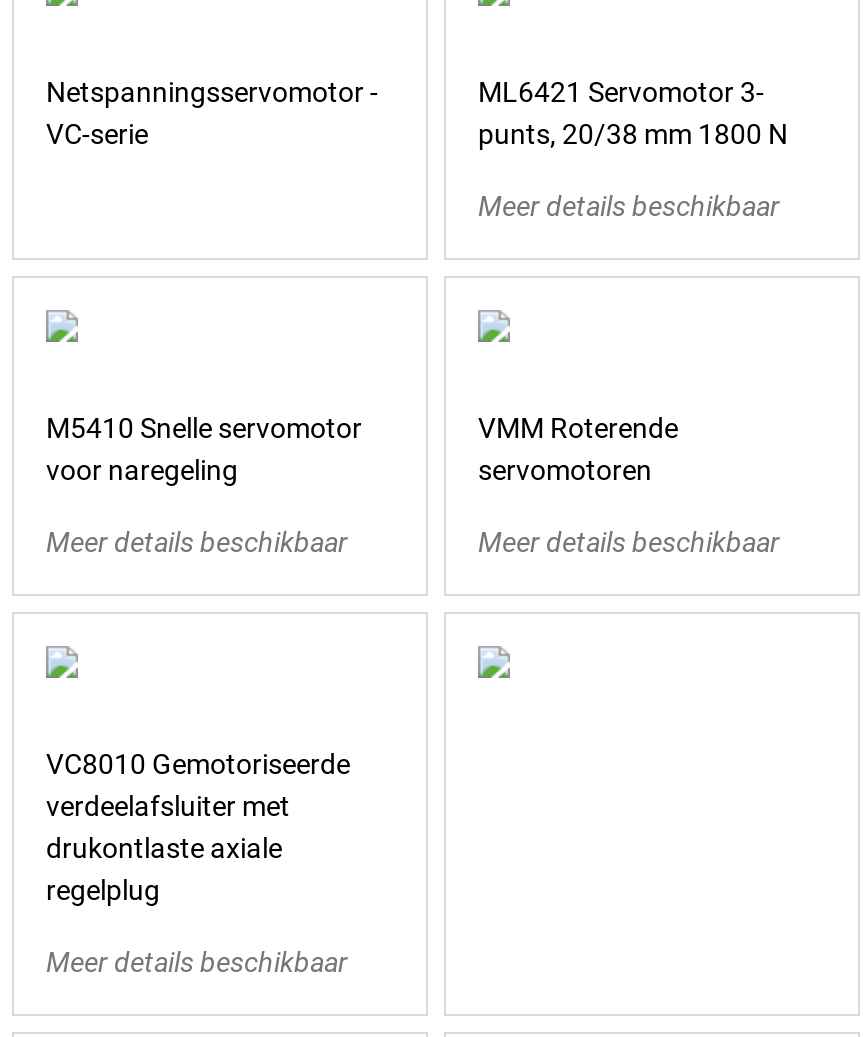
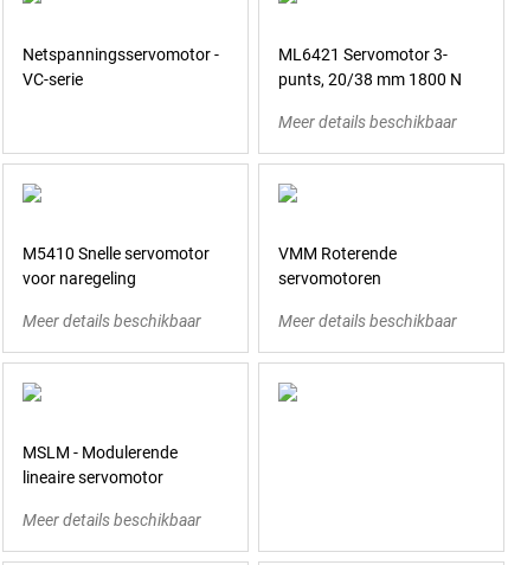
[46,744,350,908] VC8010 Gemotoriseerde | verdeelafsluiter met | drukontlaste axiale | regelplug -> [22,441,178,488] MSLM - Modulerende | lineaire servomotor

